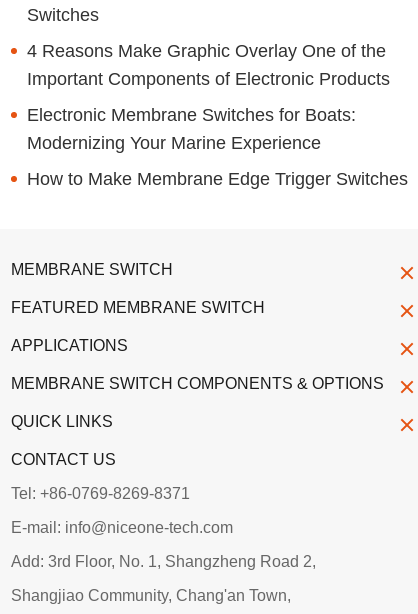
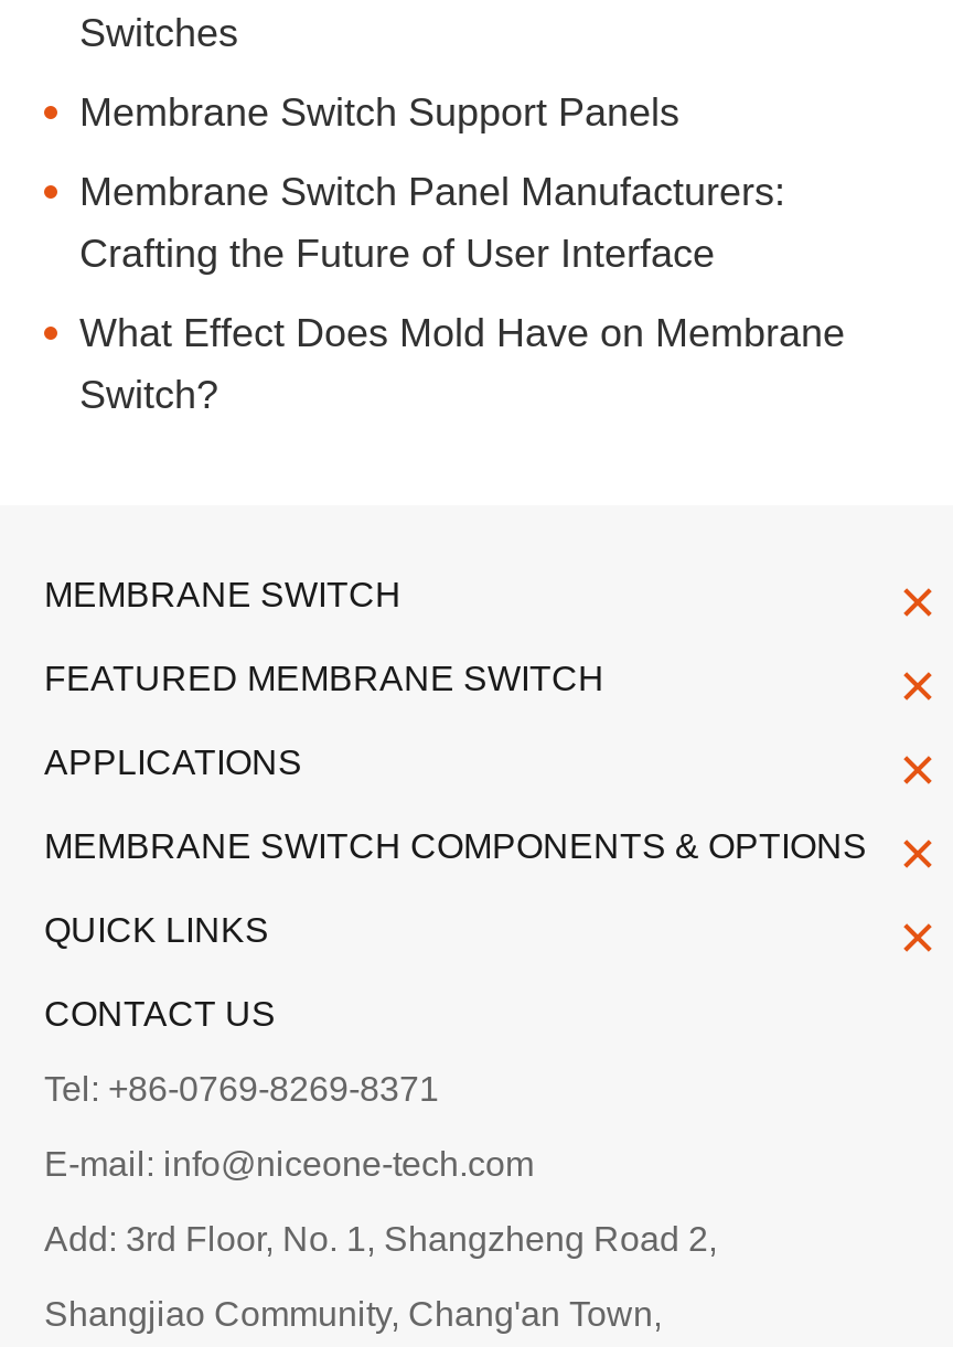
[27,40,390,88] 4 Reasons Make Graphic Overlay One of the | Important Components of Electronic Products -> [79,89,679,133] Membrane Switch Support Panels
[27,104,356,152] Electronic Membrane Switches for Boats: | Modernizing Your Marine Experience -> [79,169,785,275] Membrane Switch Panel Manufacturers: | Crafting the Future of User Interface
[27,168,408,188] How to Make Membrane Edge Trigger Switches -> [79,310,845,416] What Effect Does Mold Have on Membrane | Switch?

